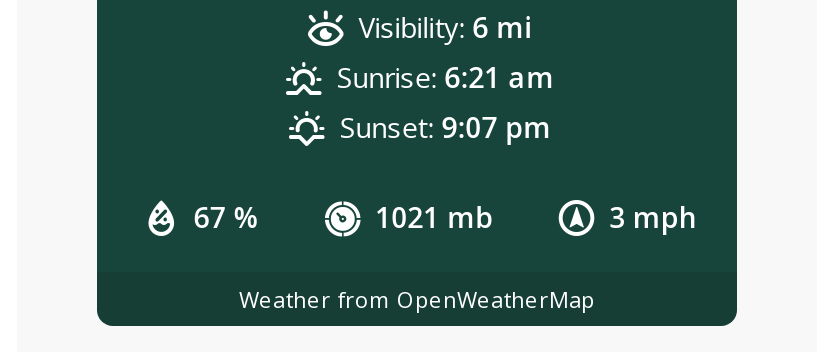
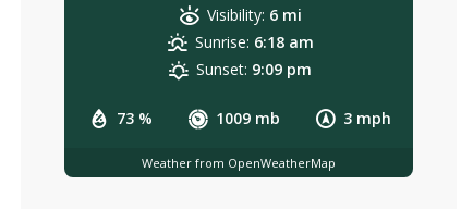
[336,59,554,97] Sunrise: 6:21 am -> [195,32,314,53] Sunrise: 6:18 am
[339,109,551,147] Sunset: 9:07 pm -> [196,59,312,80] Sunset: 9:09 pm
[194,199,493,237] 67 % | 1021 mb -> [117,108,280,129] 73 % | 1009 mb

